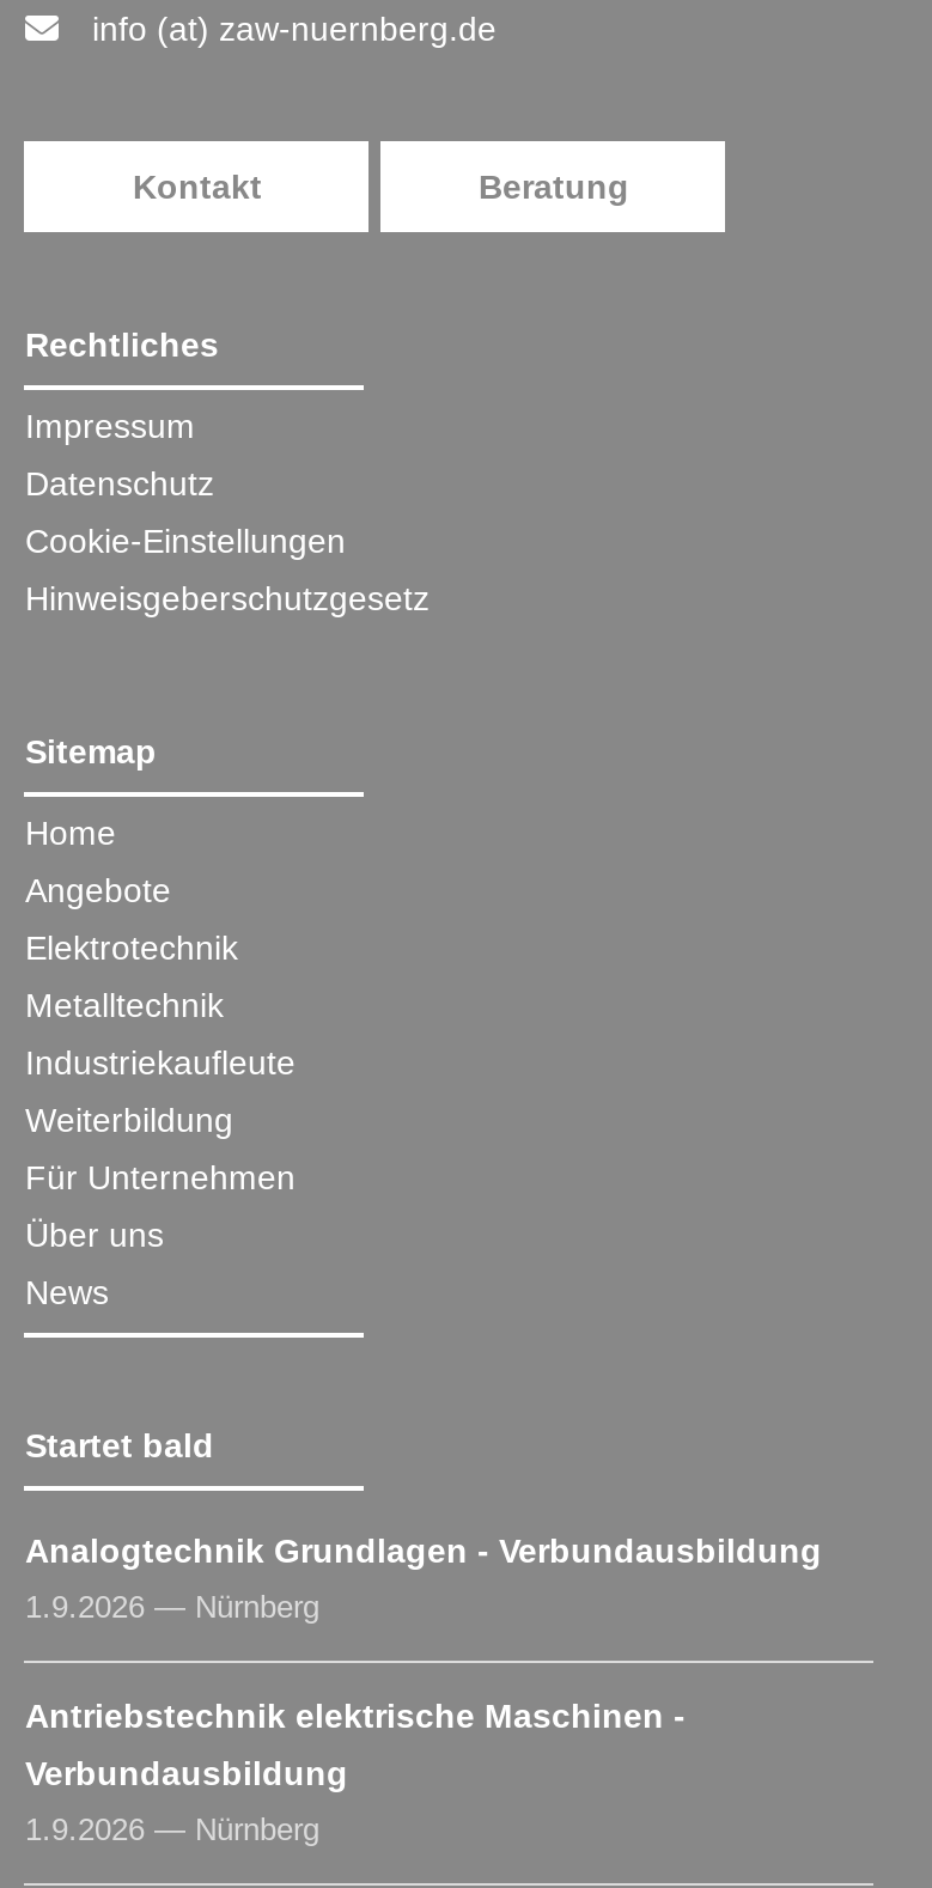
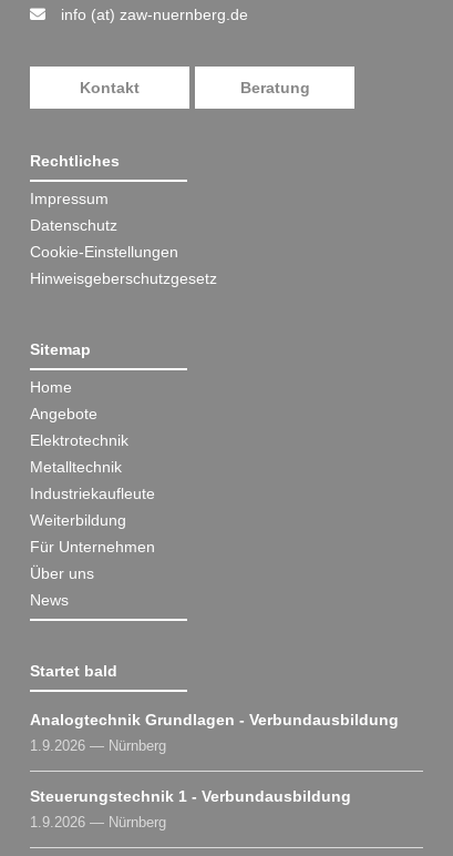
[25,1698,686,1793] Antriebstechnik elektrische Maschinen - | Verbundausbildung -> [30,788,352,805] Steuerungstechnik 1 - Verbundausbildung

